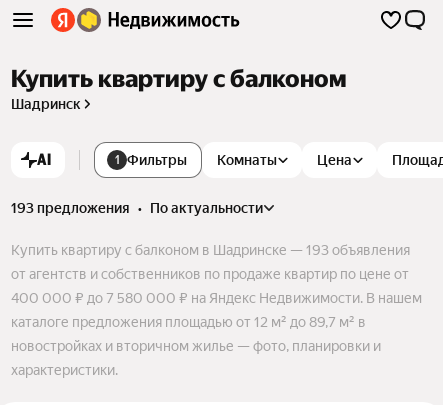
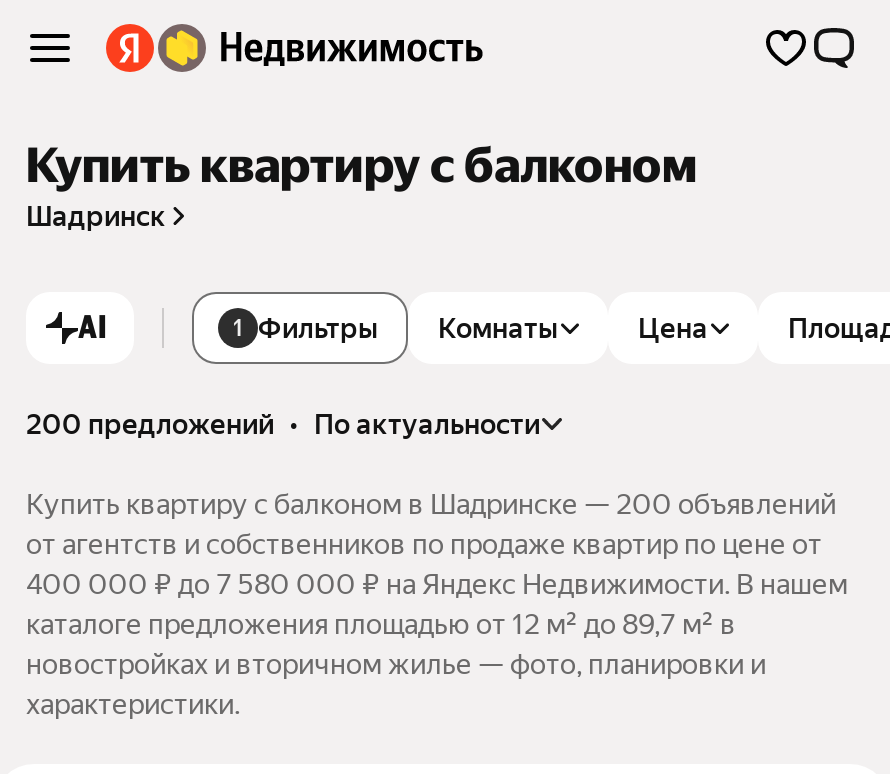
[11,200,263,216] 193 предложения • по актуальности -> [26,408,540,440] 200 предложений • по актуальности
[11,242,410,258] Купить квартиру с балконом в Шадринске — 193 объявления -> [26,488,836,520] Купить квартиру с балконом в Шадринске — 200 объявлений

